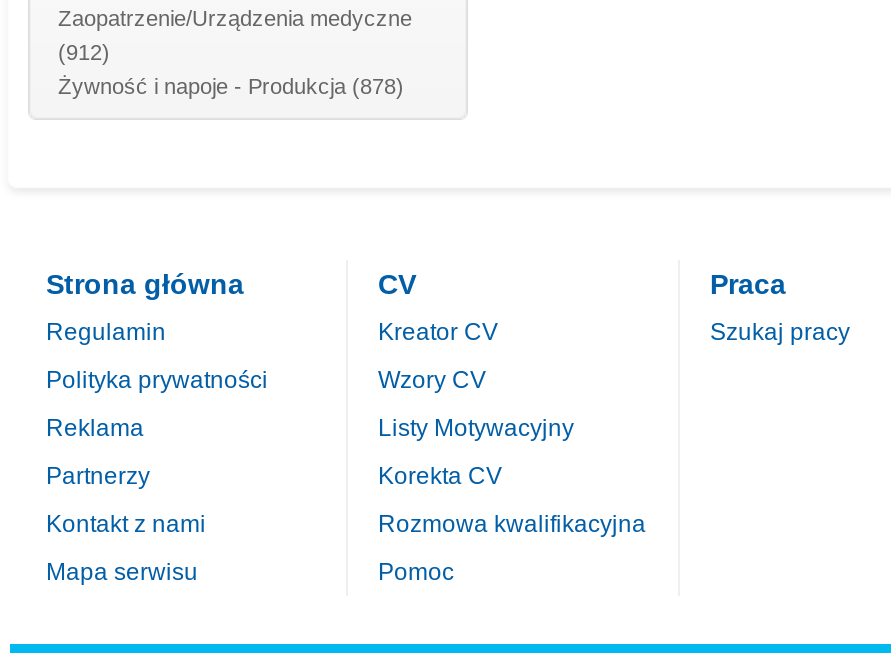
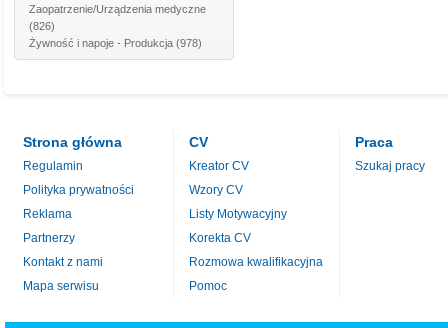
[58,40,110,64] (912) -> [29,20,55,32] (826)
[58,74,404,98] Żywność i napoje - Produkcja (878) -> [29,37,202,49] Żywność i napoje - Produkcja (978)

